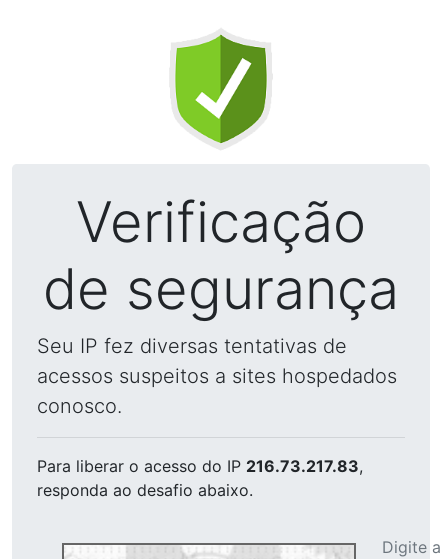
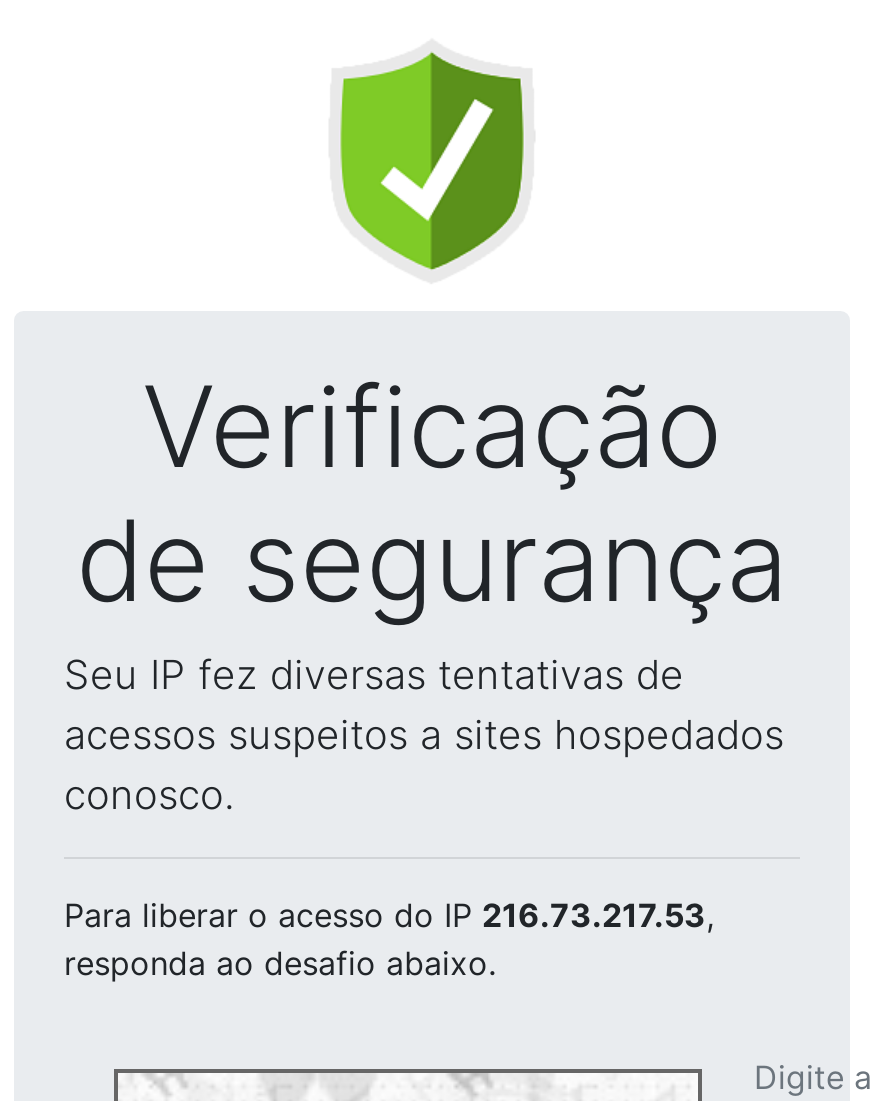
[37,456,363,476] Para liberar o acesso do IP 216.73.217.83, -> [64,895,714,935] Para liberar o acesso do IP 216.73.217.53,

